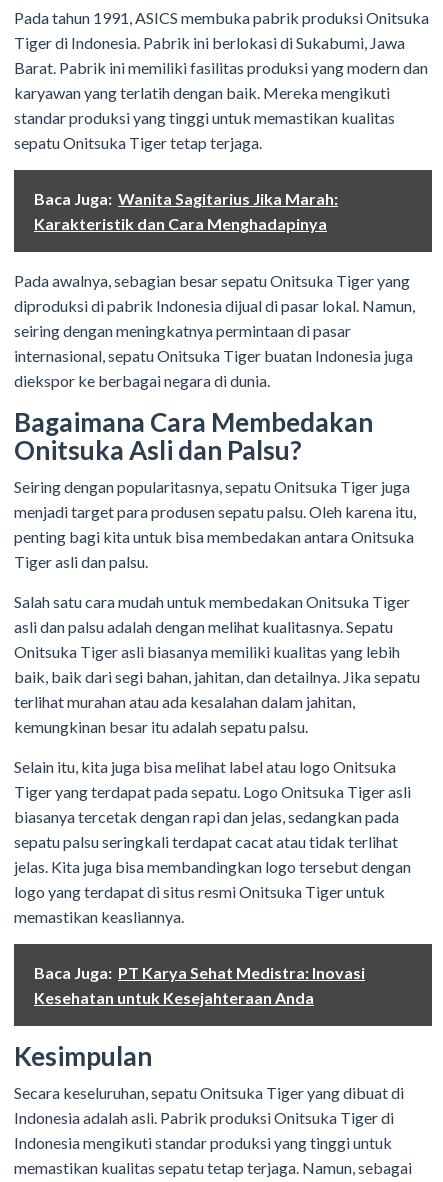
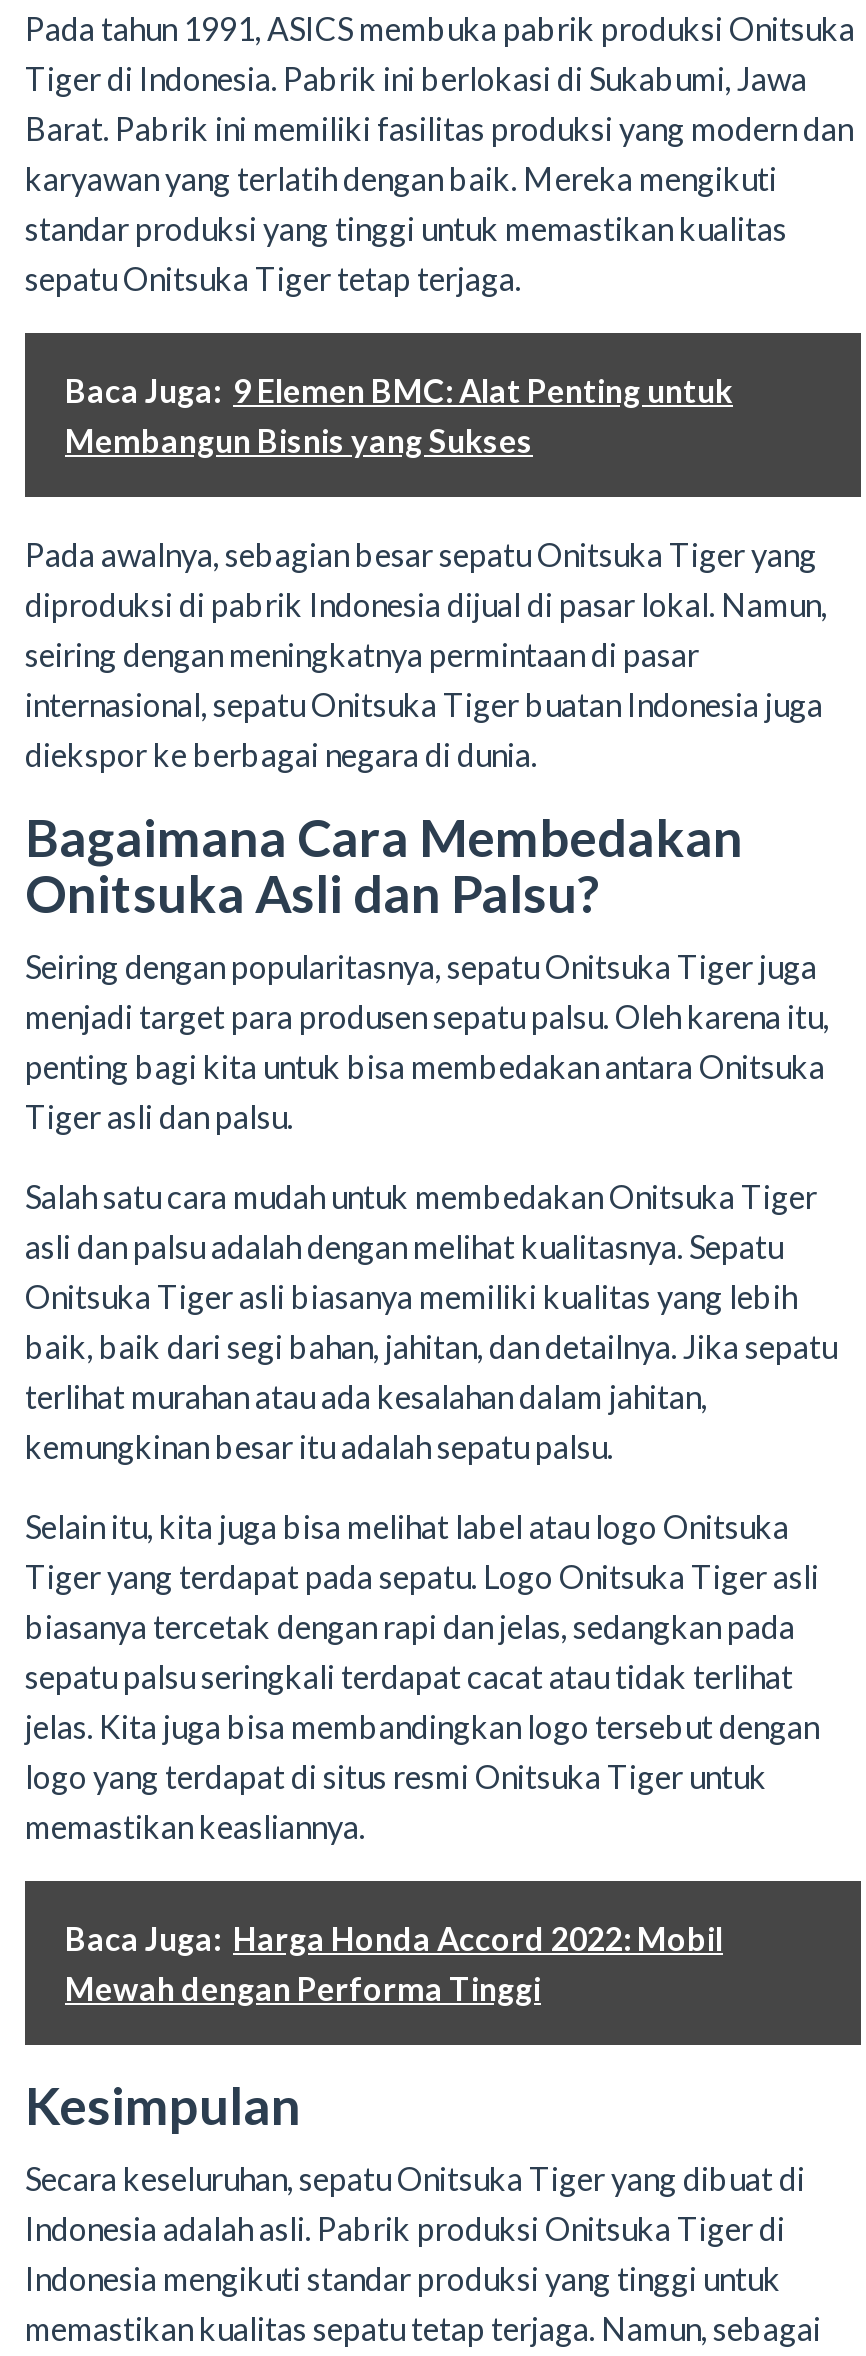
[34,189,338,233] Baca Juga: Wanita Sagitarius Jika Marah: | Karakteristik dan Cara Menghadapinya -> [65,371,733,459] Baca Juga: 9 Elemen BMC: Alat Penting untuk | Membangun Bisnis yang Sukses
[34,963,365,1007] Baca Juga: PT Karya Sehat Medistra: Inovasi | Kesehatan untuk Kesejahteraan Anda -> [65,1919,723,2007] Baca Juga: Harga Honda Accord 2022: Mobil | Mewah dengan Performa Tinggi

